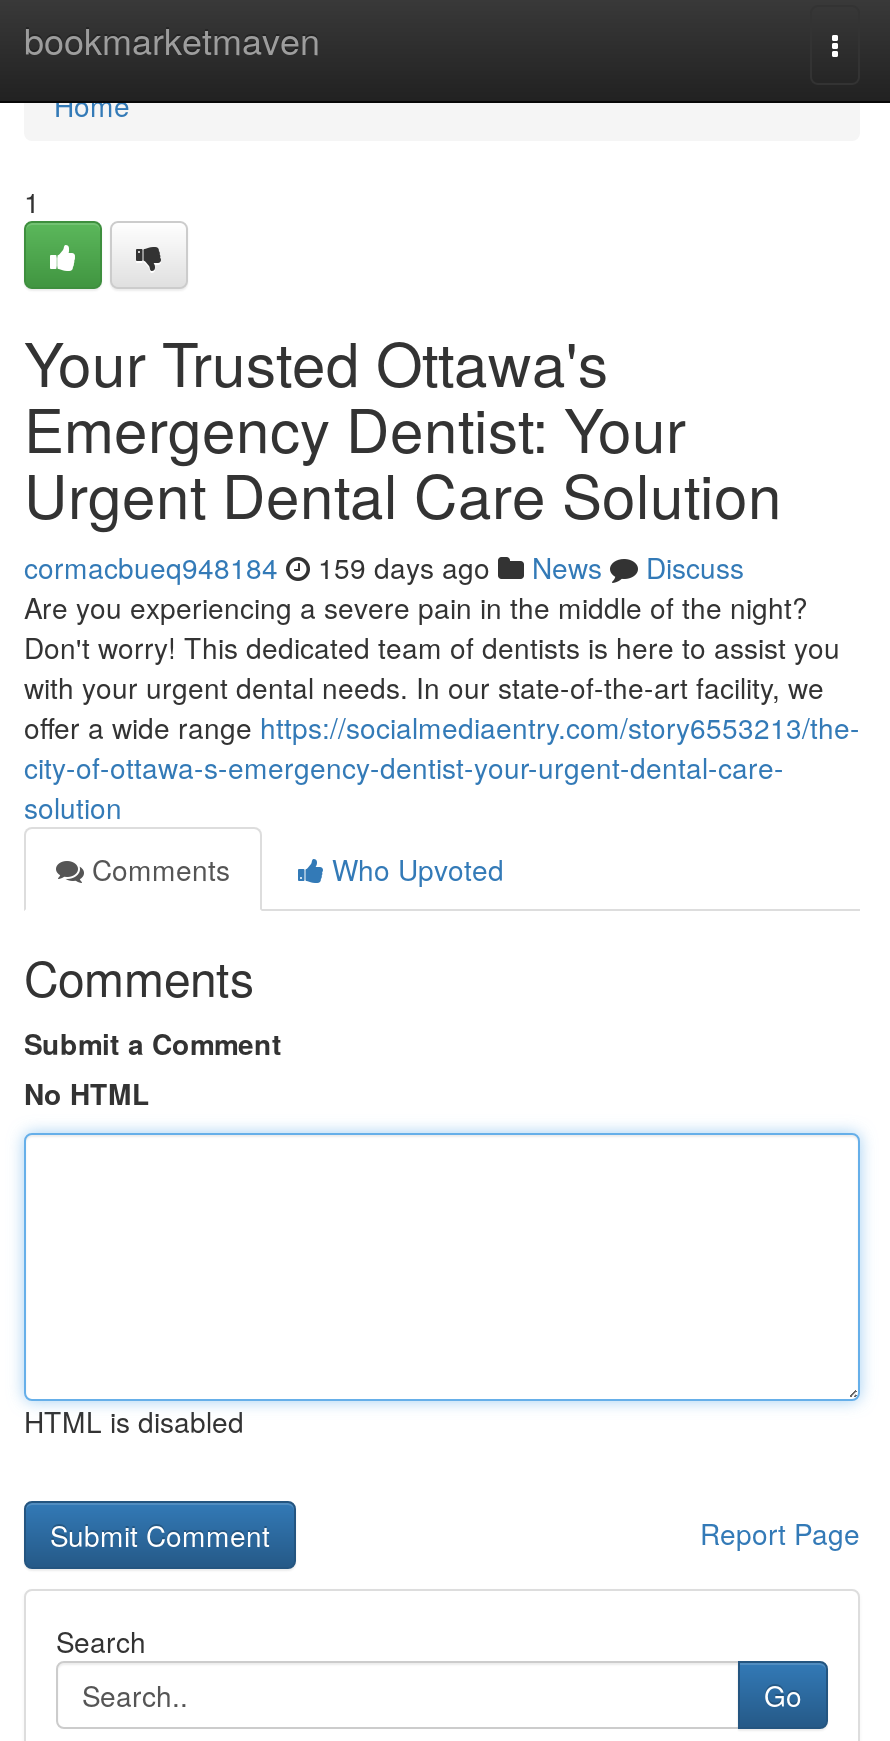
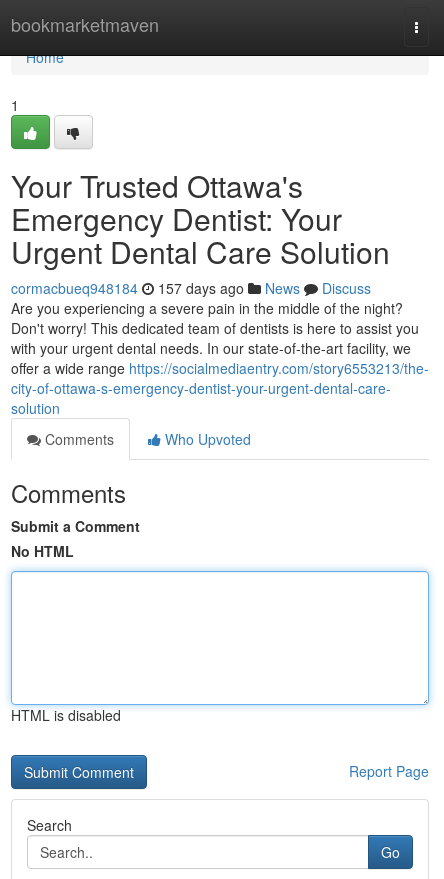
[24,547,744,587] cormacbueq948184 159 days ago News Discuss -> [11,278,371,298] cormacbueq948184 157 days ago News Discuss

